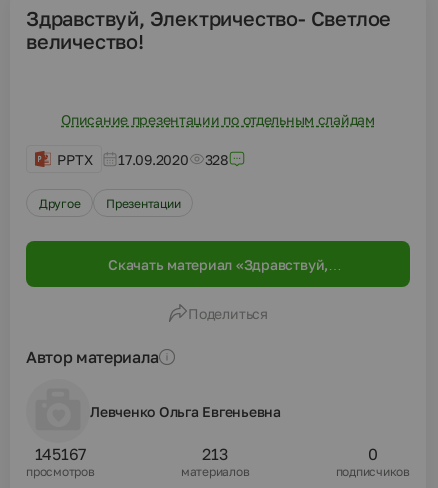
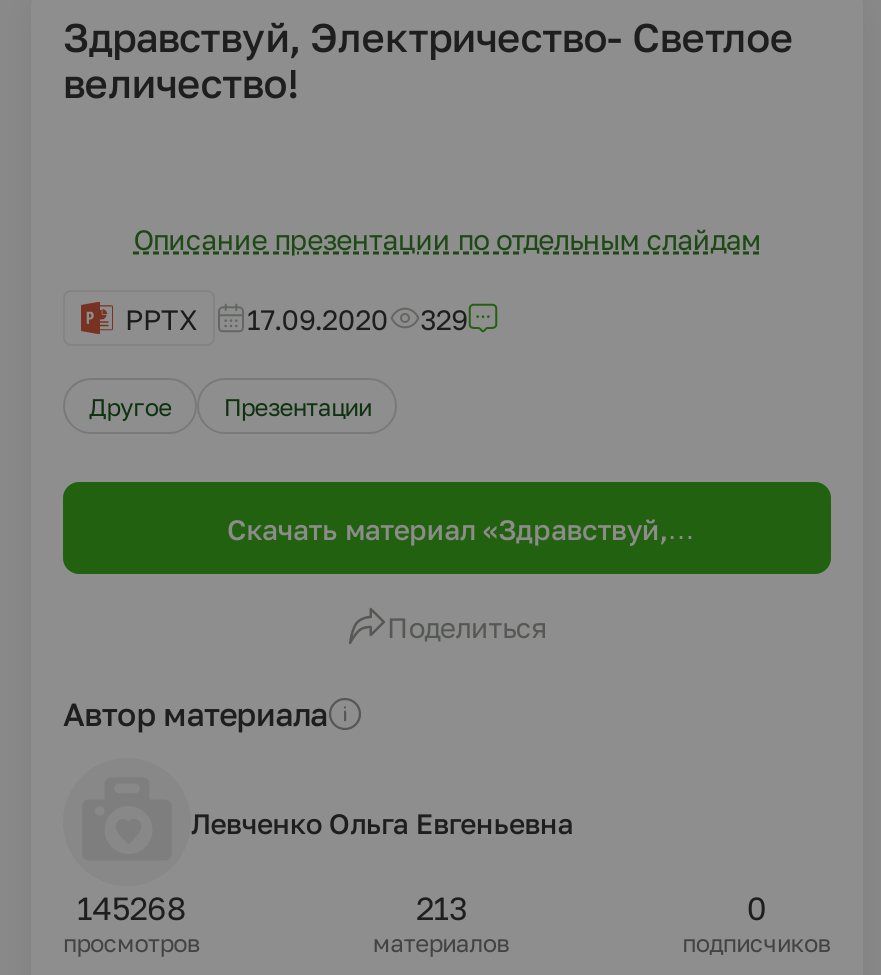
[57,150,229,167] PPTX 17.09.2020 328 -> [125,301,467,335] PPTX 17.09.2020 329
[34,444,86,464] 145167 -> [77,888,186,928] 145268

